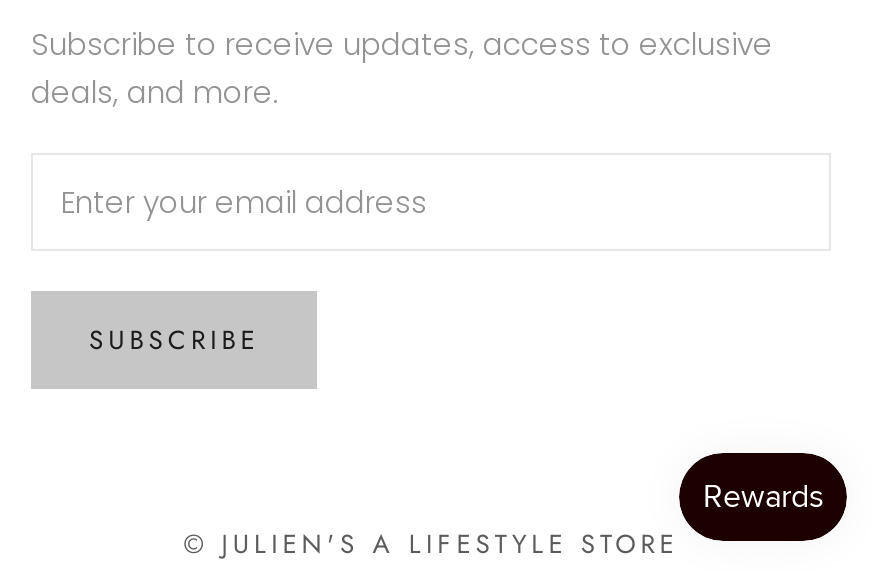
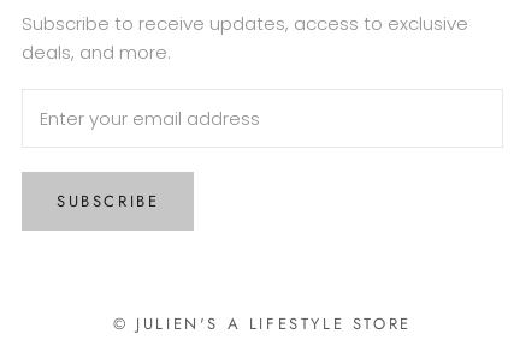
[677,451,849,543] [image] -> none

